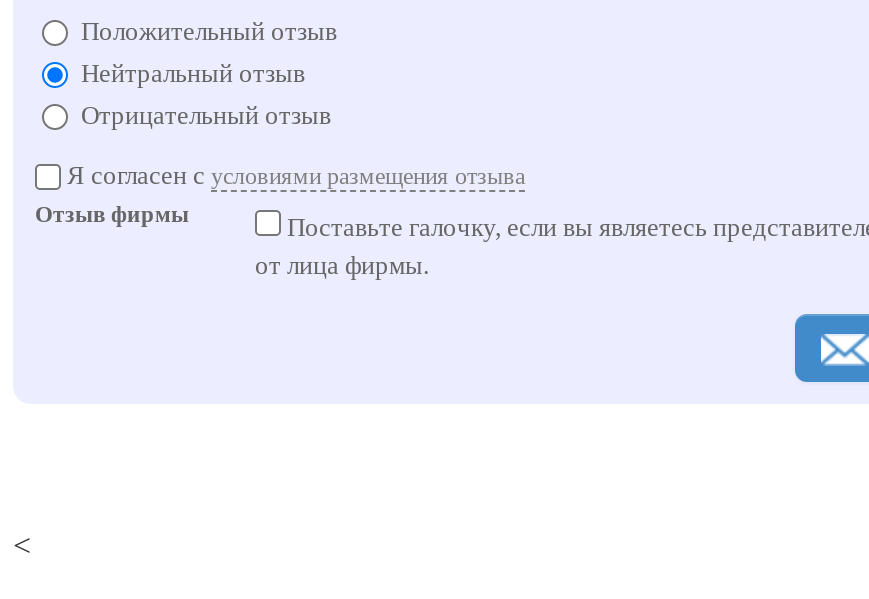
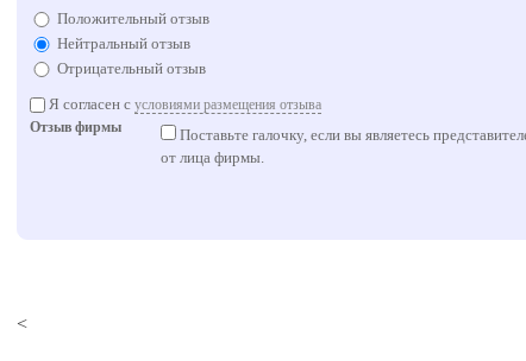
[791,312,863,386] [image] -> none

